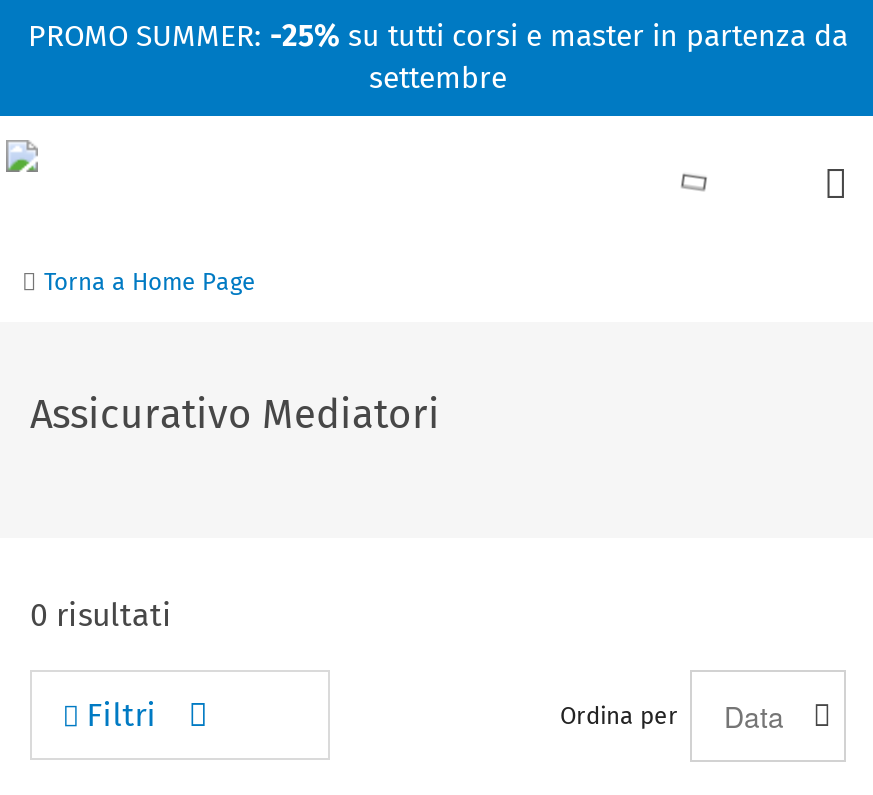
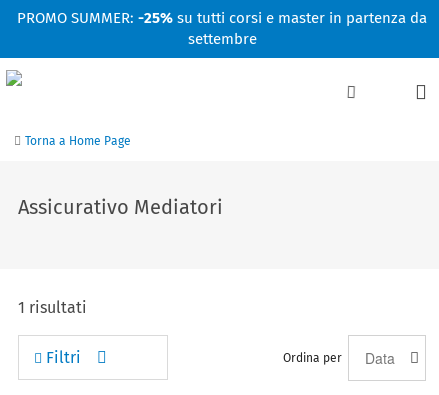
[30,596,172,634] 0 risultati -> [18,298,87,317] 1 risultati

